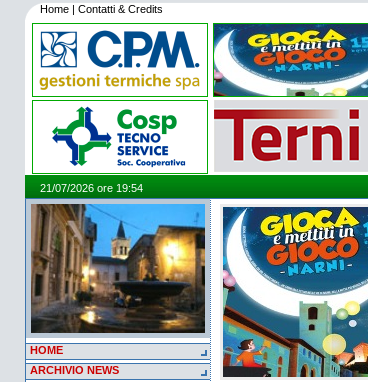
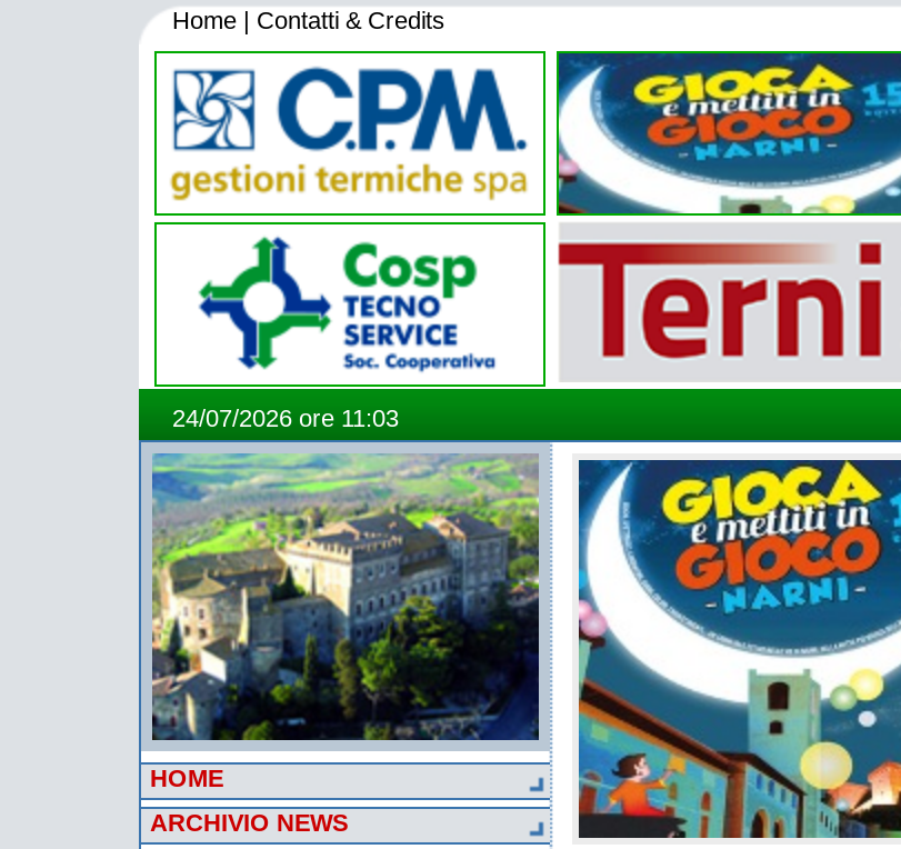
[40,182,143,194] 21/07/2026 ore 19:54 -> [172,404,399,431] 24/07/2026 ore 11:03
[30,203,206,333] [image] -> [150,453,541,742] [image]

